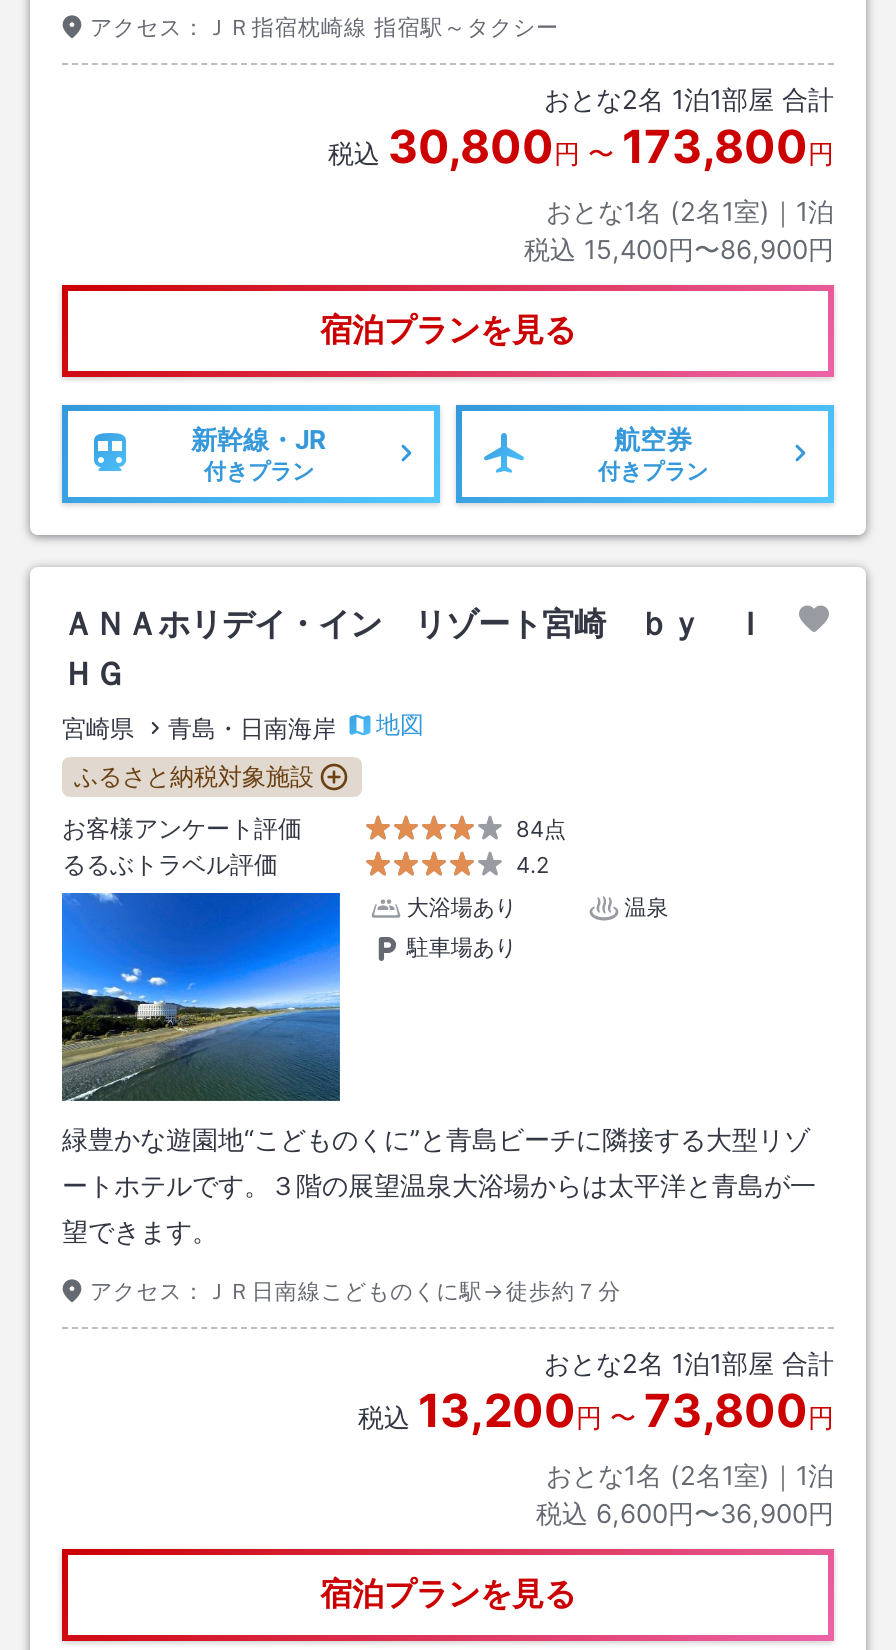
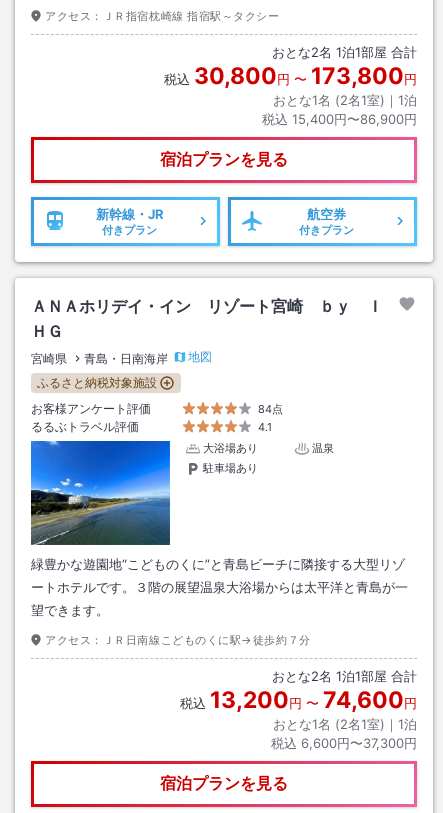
[544,83,834,115] おとな2名 1泊1部屋 合計 -> [272,44,417,60] おとな2名1泊1部屋 合計
[516,850,550,878] 4.2 -> [258,419,272,433] 4.1
[544,1346,834,1378] おとな2名 1泊1部屋 合計 -> [272,667,417,683] おとな2名1泊1部屋 合計
[358,1382,834,1438] 税込13,200円〜73,800円 -> [180,685,417,713] 税込13,200円〜74,600円
[536,1496,834,1528] 税込 6,600円〜36,900円 -> [271,734,417,750] 税込 6,600円〜37,300円

